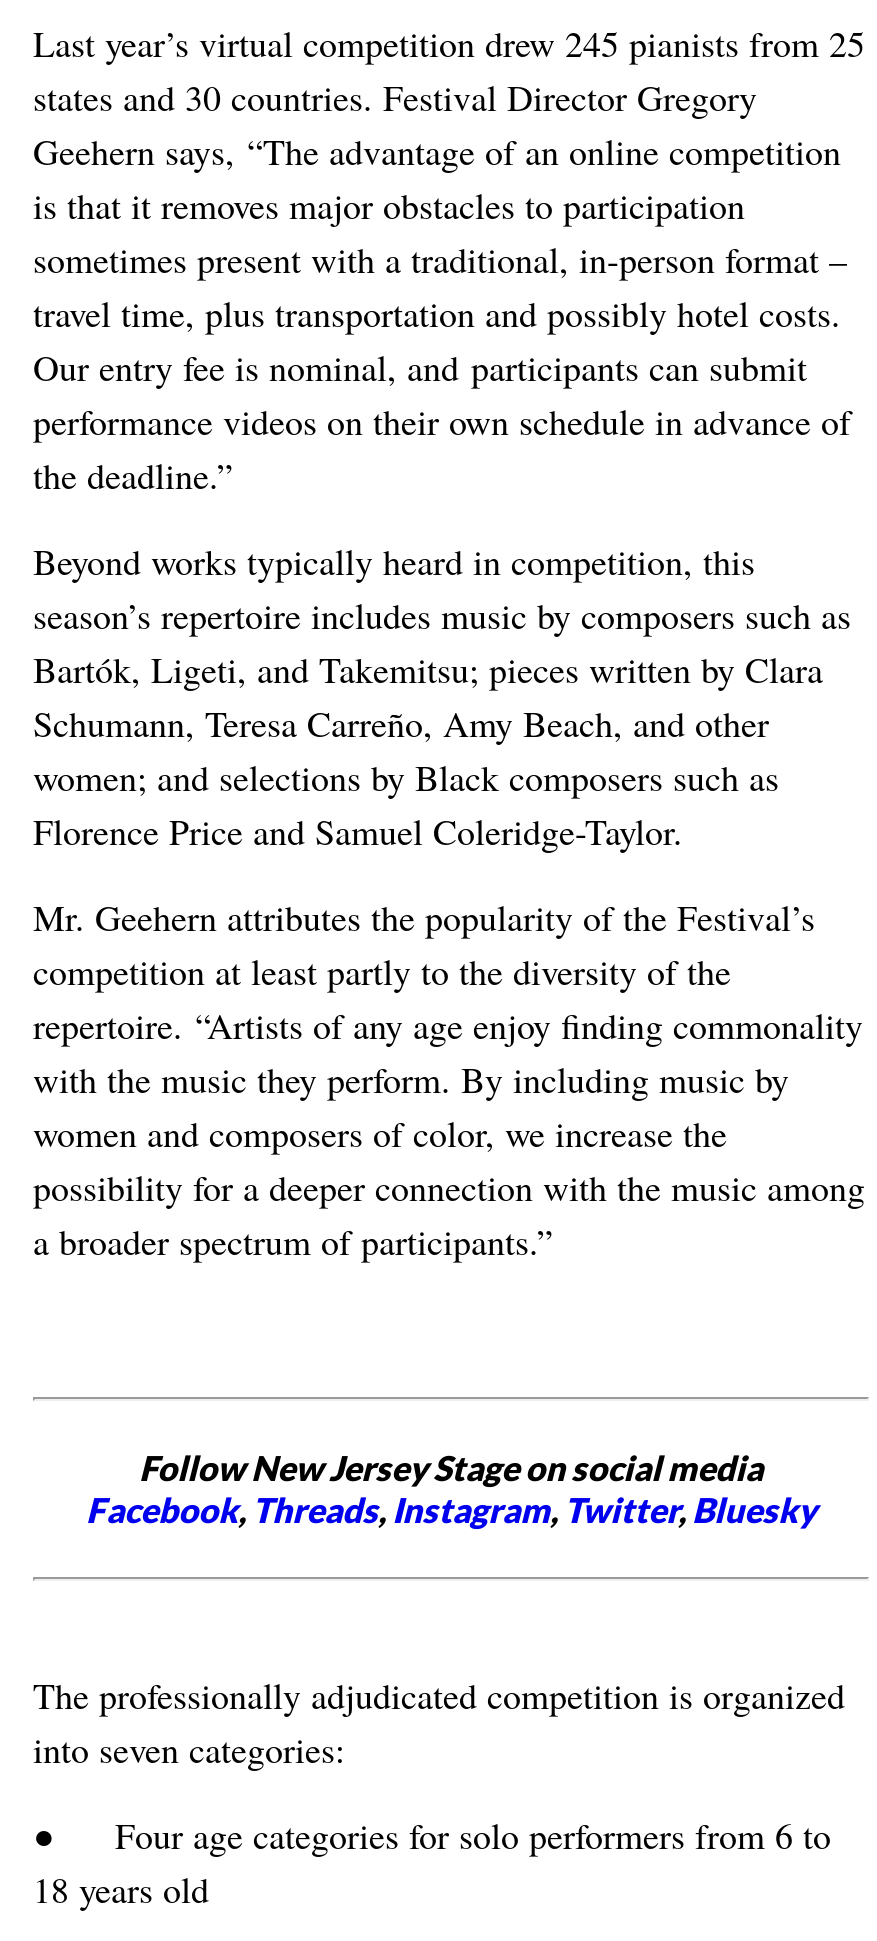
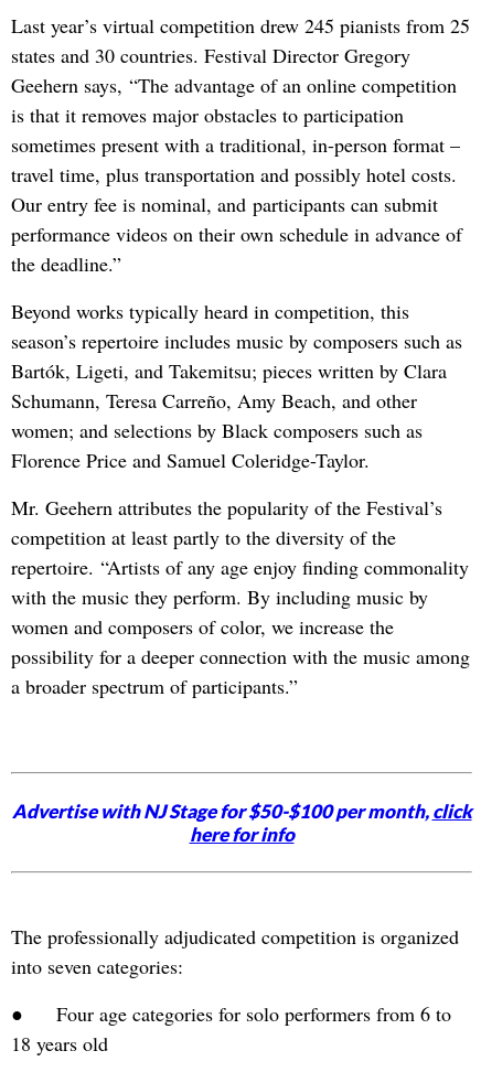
[86,1447,816,1531] Follow New Jersey Stage on social media | Facebook, Threads, Instagram, Twitter, Bluesky -> [12,800,472,846] Advertise with NJ Stage for $50-$100 per month, click | here for info

